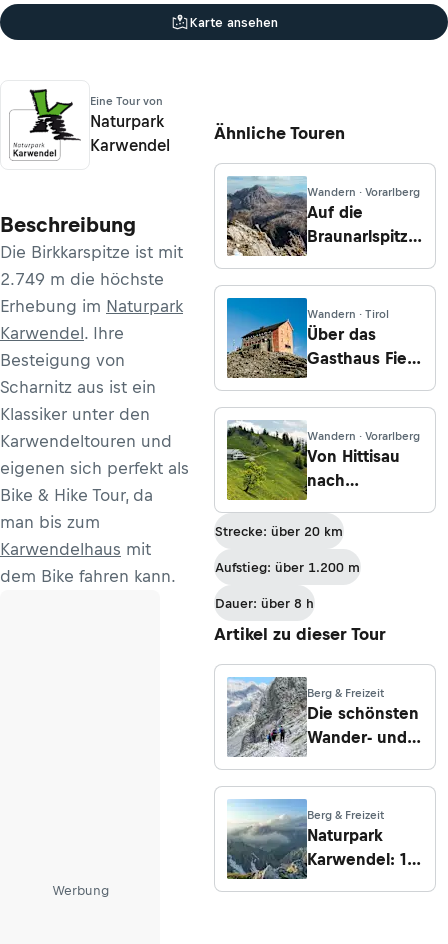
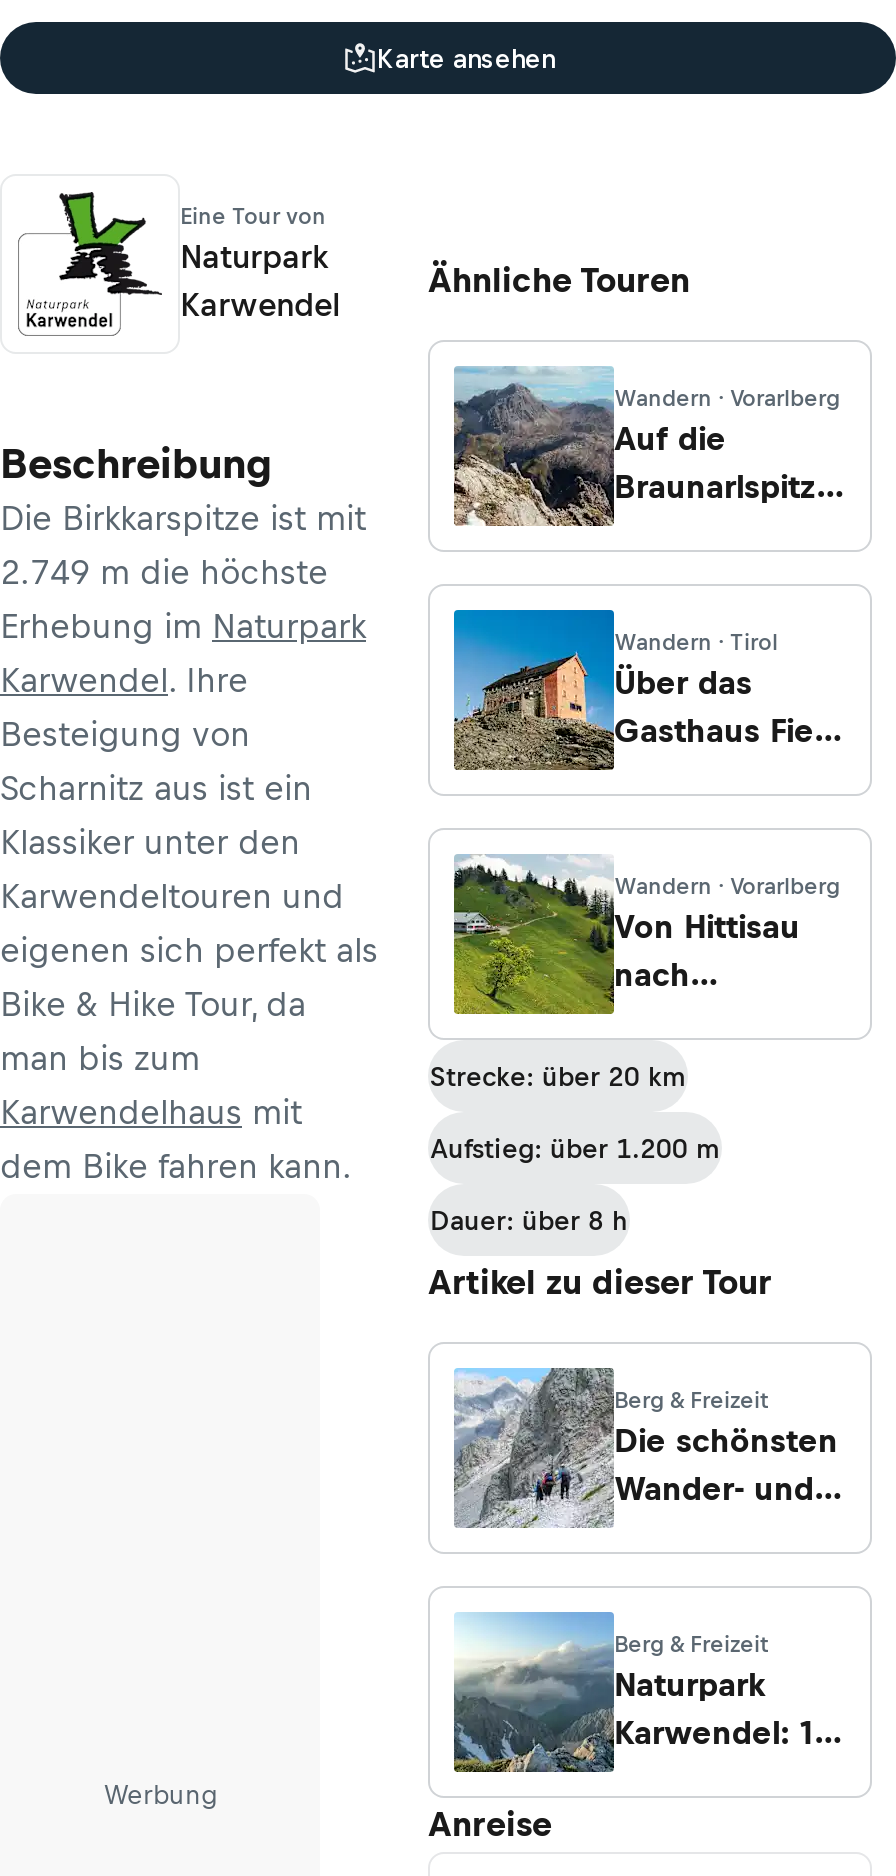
none -> [428,1804,552,1844] Anreise

